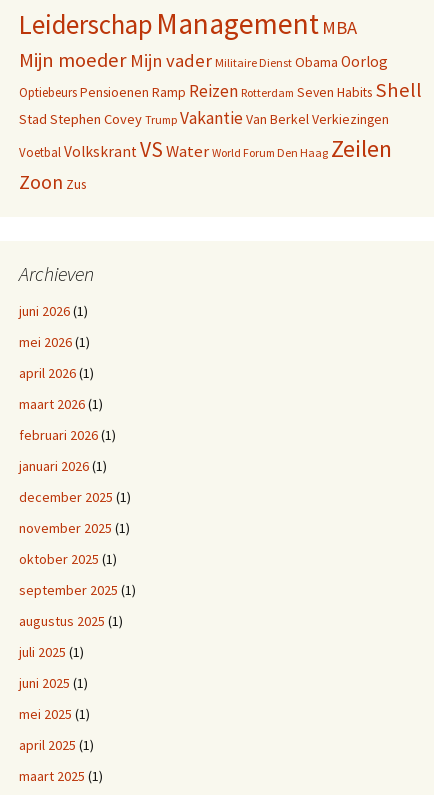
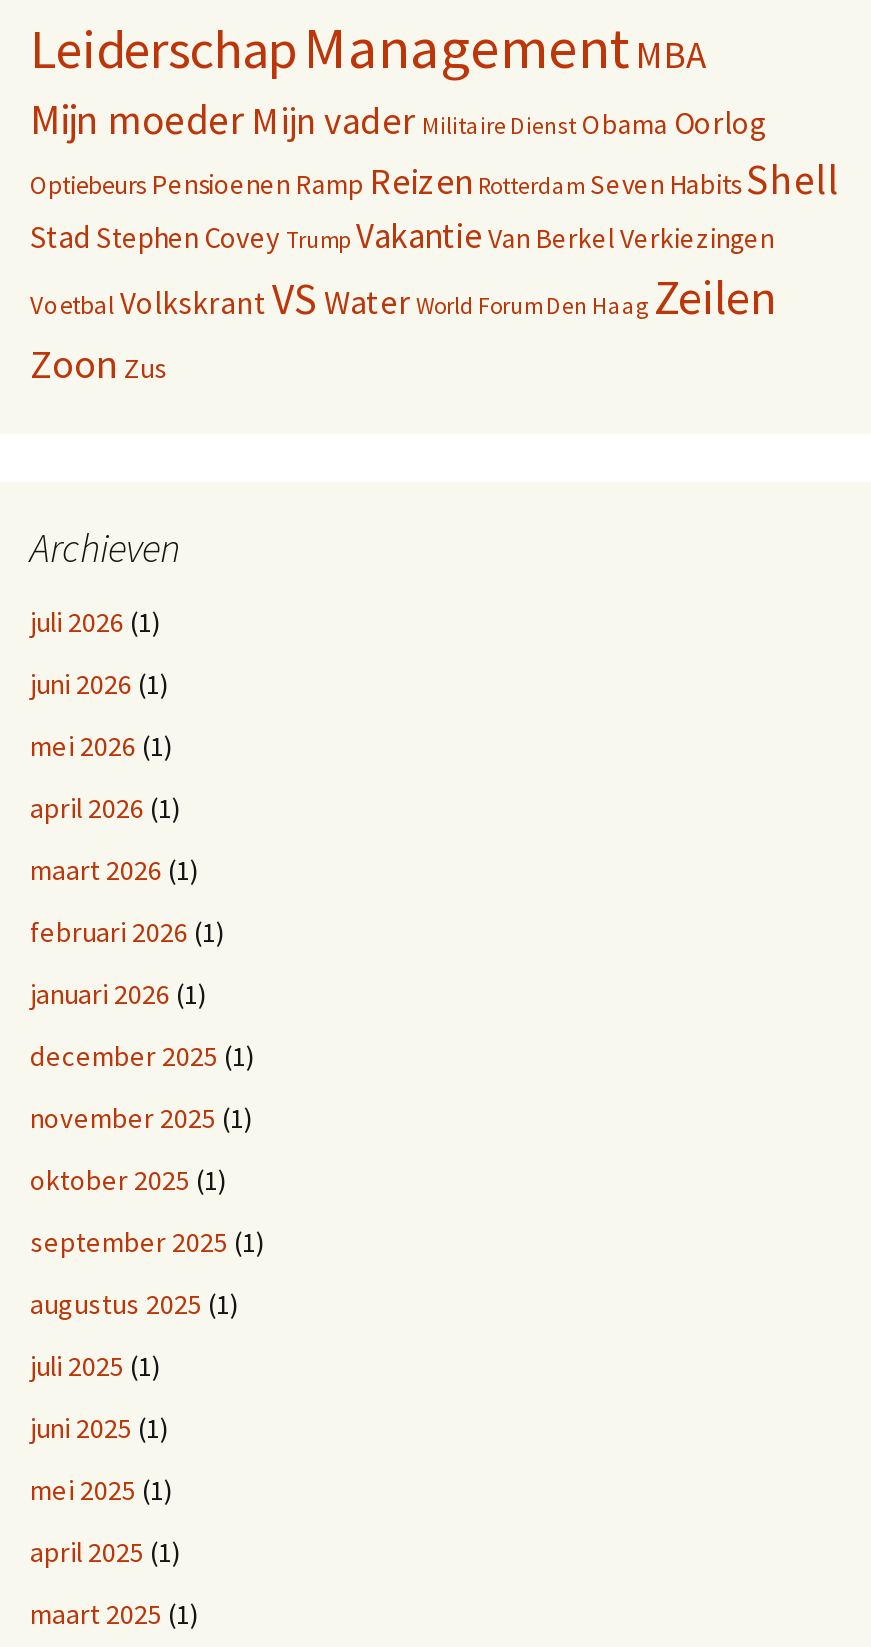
none -> [30,604,160,640] juli 2026 (1)

